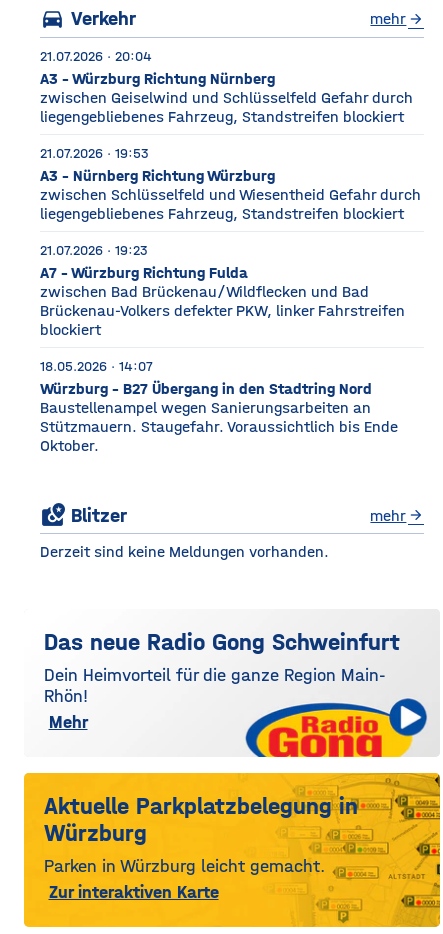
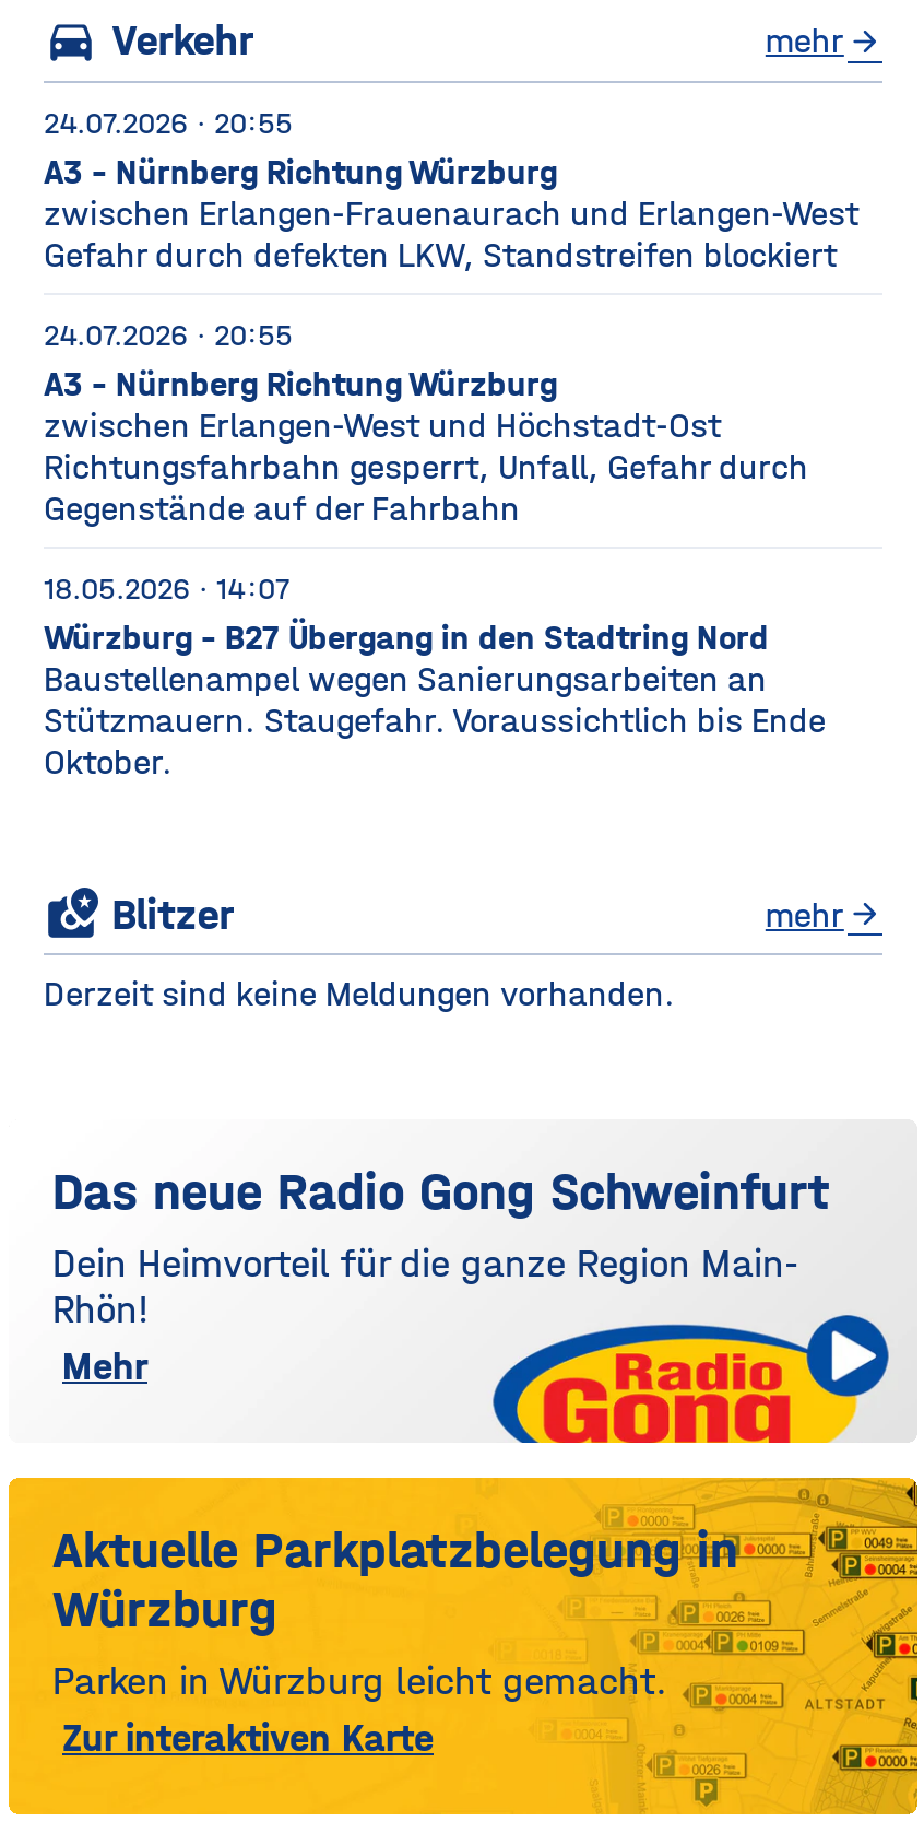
[40,48,413,162] 21.07.2026 · 20:04 | A3 - Würzburg Richtung Nürnberg | zwischen Geiselwind und Schlüsselfeld Gefahr durch | liegengebliebenes Fahrzeug, Standstreifen blockiert | 21.07.2026 · 19:53 -> [44,104,293,142] 24.07.2026 · 20:55
[40,185,421,223] zwischen Schlüsselfeld und Wiesentheid Gefahr durch | liegengebliebenes Fahrzeug, Standstreifen blockiert -> [44,192,858,275] zwischen Erlangen-Frauenaurach und Erlangen-West | Gefahr durch defekten LKW, Standstreifen blockiert
[40,242,405,339] 21.07.2026 · 19:23 | A7 - Würzburg Richtung Fulda | zwischen Bad Brückenau/Wildflecken und Bad | Brückenau-Volkers defekter PKW, linker Fahrstreifen | blockiert -> [44,317,808,529] 24.07.2026 · 20:55 | A3 - Nürnberg Richtung Würzburg | zwischen Erlangen-West und Höchstadt-Ost | Richtungsfahrbahn gesperrt, Unfall, Gefahr durch | Gegenstände auf der Fahrbahn

